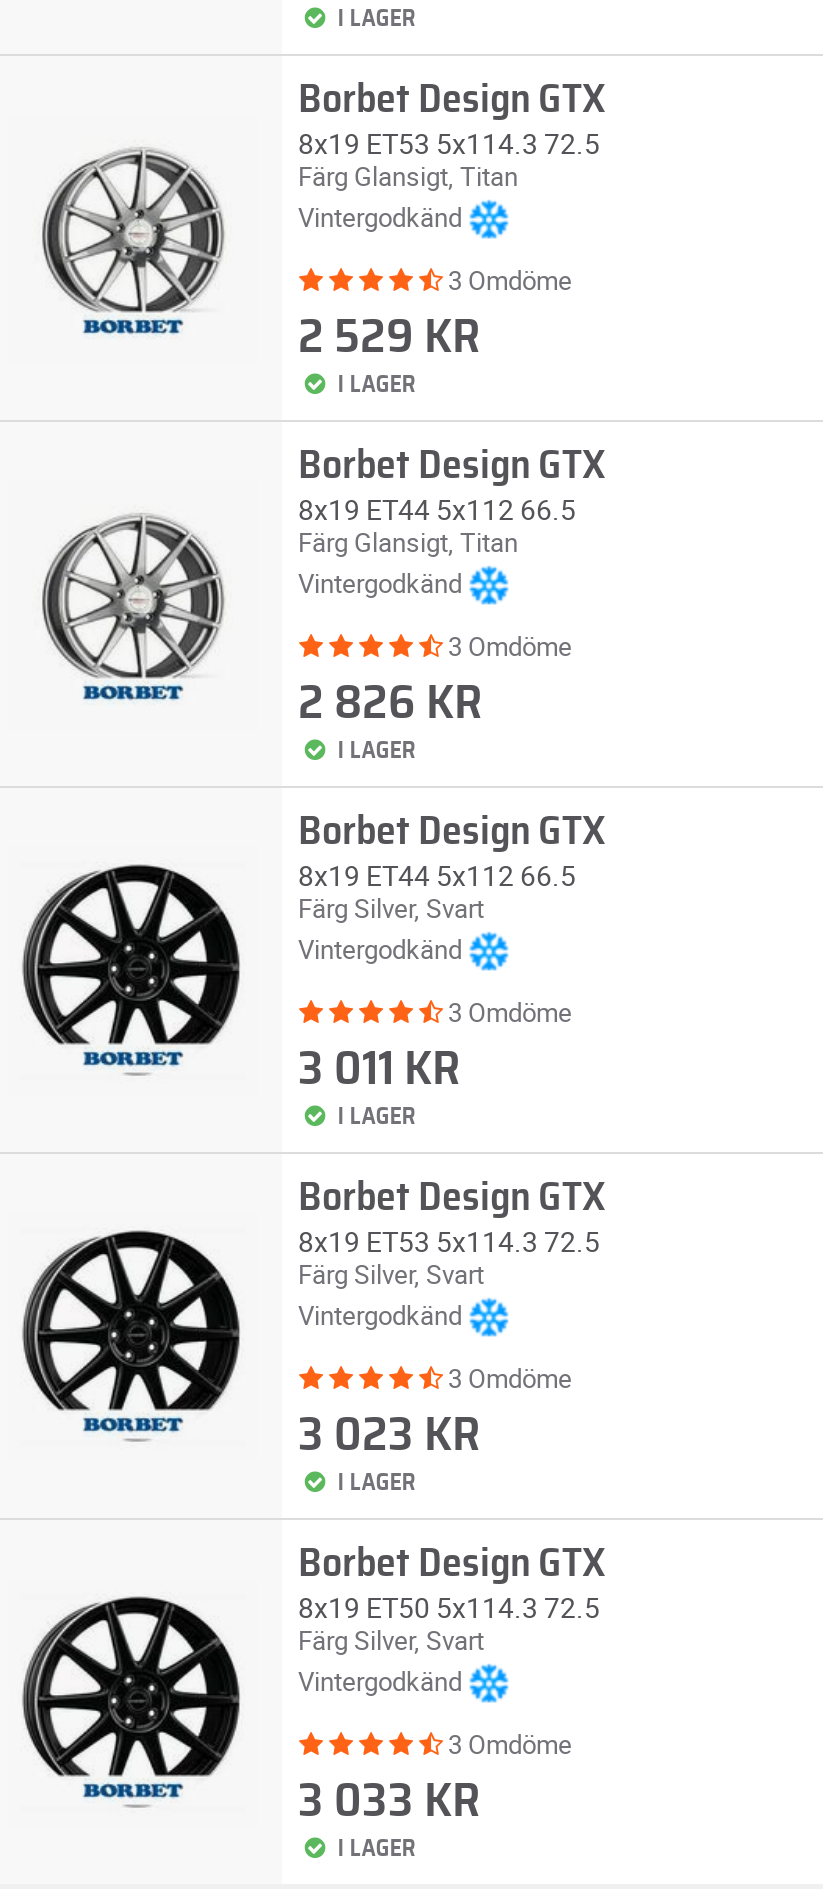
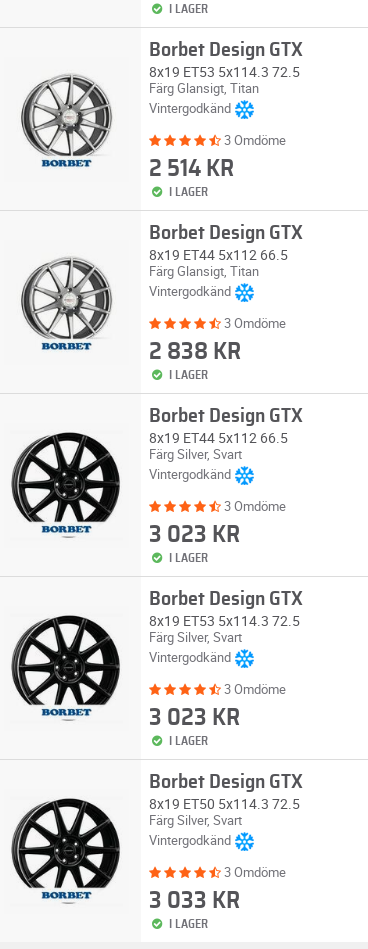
[298,314,480,362] 2 529 KR -> [149,157,234,181] 2 514 KR
[298,680,482,728] 2 826 KR -> [149,340,241,364] 2 838 KR
[298,1046,460,1094] 3 011 KR -> [149,523,240,547] 3 023 KR

